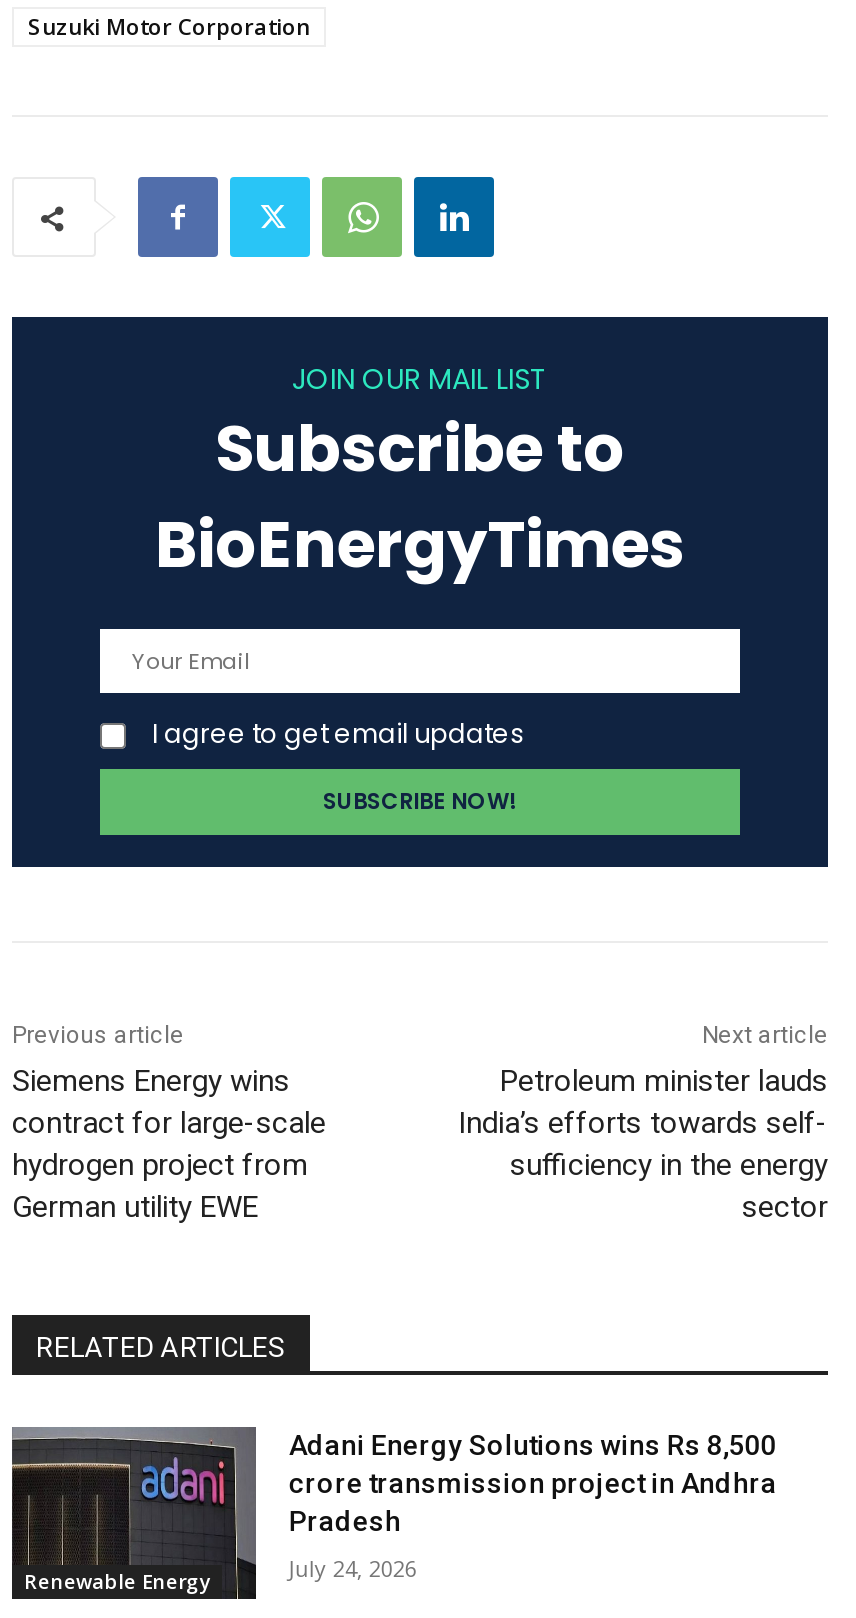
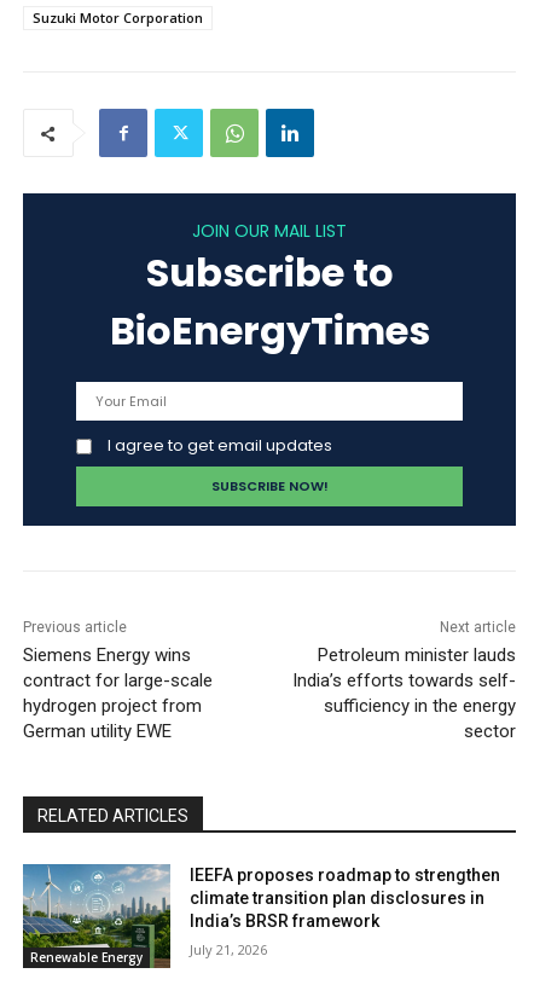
[10,1427,777,1599] [image] | Adani Energy Solutions wins Rs 8,500 | crore transmission project in Andhra | Pradesh -> [22,864,501,968] [image] | IEEFA proposes roadmap to strengthen | climate transition plan disclosures in | India’s BRSR framework
[289,1553,417,1583] July 24, 2026 -> [190,940,267,958] July 21, 2026

